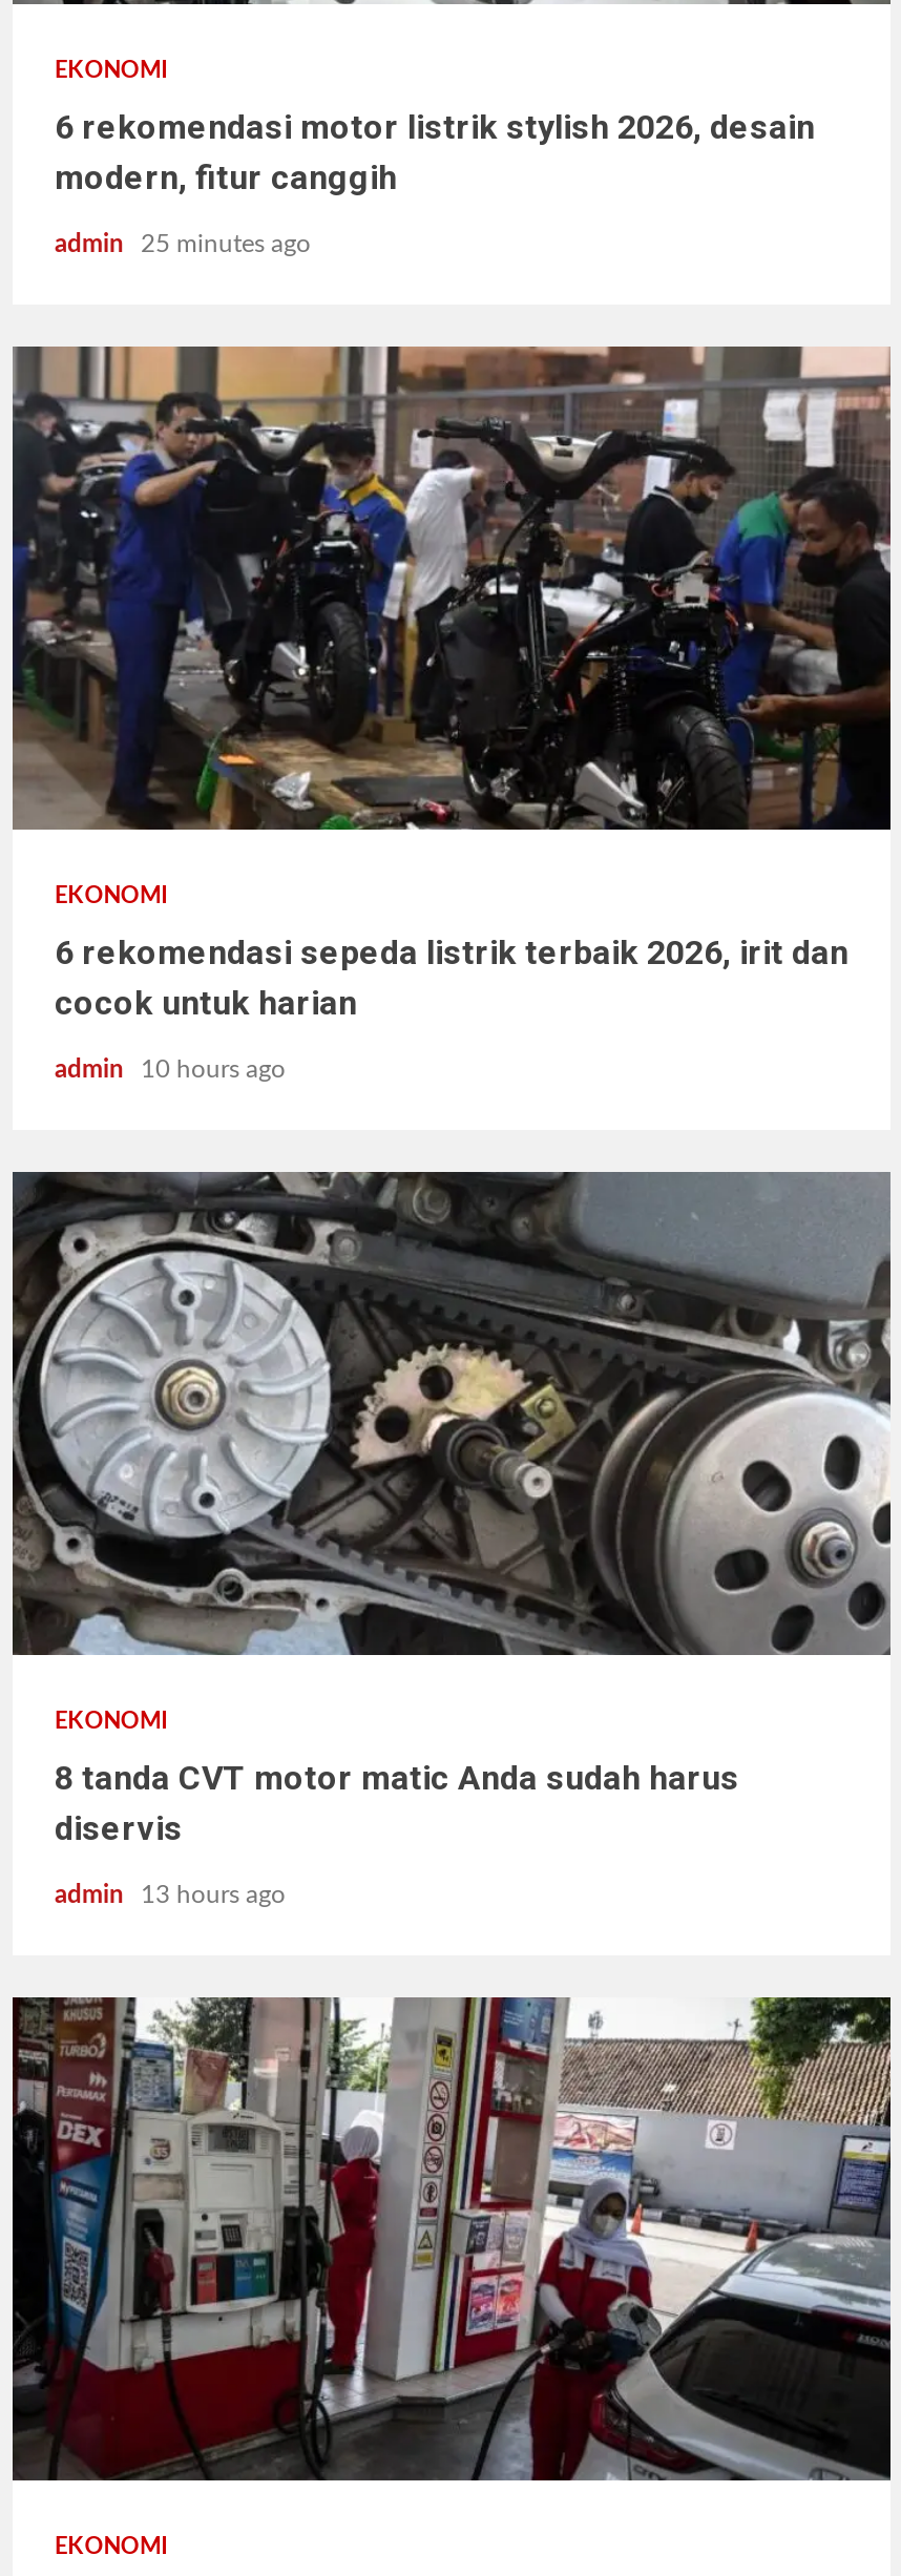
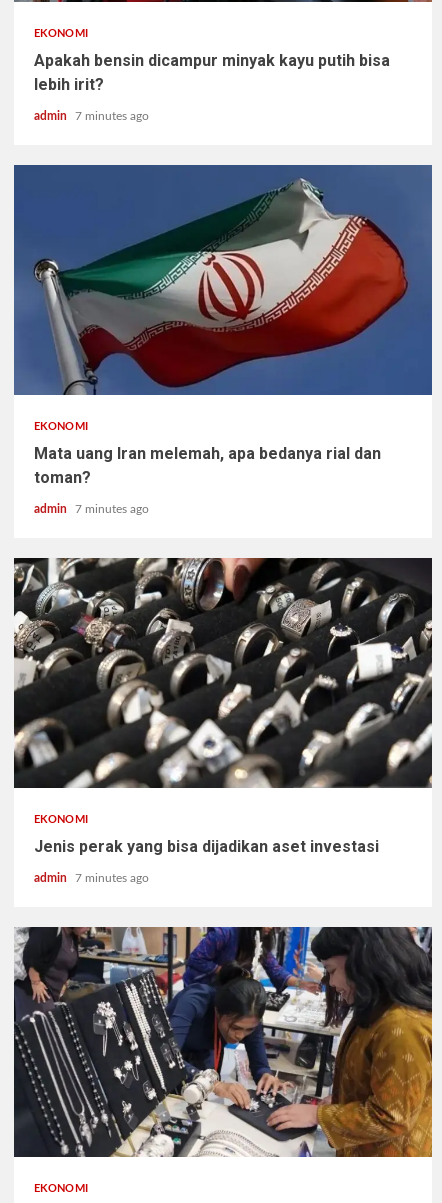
[55,107,815,197] 6 rekomendasi motor listrik stylish 2026, desain | modern, fitur canggih -> [34,51,390,94] Apakah bensin dicampur minyak kayu putih bisa | lebih irit?
[55,231,311,256] admin 25 minutes ago -> [34,110,149,122] admin 7 minutes ago
[11,344,893,832] [image] -> [13,164,433,396] [image]
[55,933,848,1023] 6 rekomendasi sepeda listrik terbaik 2026, irit dan | cocok untuk harian -> [34,444,381,487] Mata uang Iran melemah, apa bedanya rial dan | toman?
[55,1056,286,1082] admin 10 hours ago -> [34,503,149,515] admin 7 minutes ago
[11,1170,893,1655] [image] -> [14,557,433,789] [image]
[55,1758,739,1848] 8 tanda CVT motor matic Anda sudah harus | diservis -> [34,837,379,856] Jenis perak yang bisa dijadikan aset investasi
[55,1882,286,1907] admin 13 hours ago -> [34,872,149,884] admin 7 minutes ago
[11,1995,893,2483] [image] -> [14,926,433,1158] [image]

